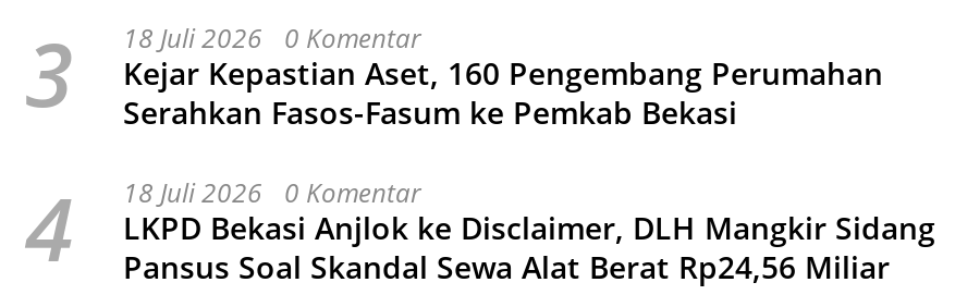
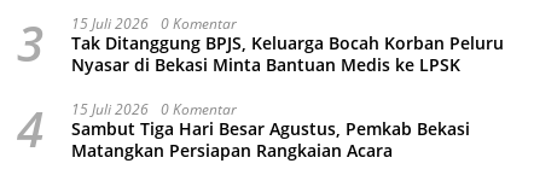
[123,19,883,132] 18 Juli 2026 0 Komentar | Kejar Kepastian Aset, 160 Pengembang Perumahan | Serahkan Fasos-Fasum ke Pemkab Bekasi -> [71,13,504,76] 15 Juli 2026 0 Komentar | Tak Ditanggung BPJS, Keluarga Bocah Korban Peluru | Nyasar di Bekasi Minta Bantuan Medis ke LPSK
[123,174,935,287] 18 Juli 2026 0 Komentar | LKPD Bekasi Anjlok ke Disclaimer, DLH Mangkir Sidang | Pansus Soal Skandal Sewa Alat Berat Rp24,56 Miliar -> [71,99,470,161] 15 Juli 2026 0 Komentar | Sambut Tiga Hari Besar Agustus, Pemkab Bekasi | Matangkan Persiapan Rangkaian Acara

